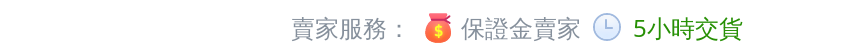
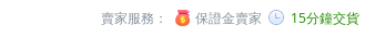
[291,11,743,45] 賣家服務： 保證金賣家 5小時交貨 -> [101,9,359,27] 賣家服務： 保證金賣家 15分鐘交貨

